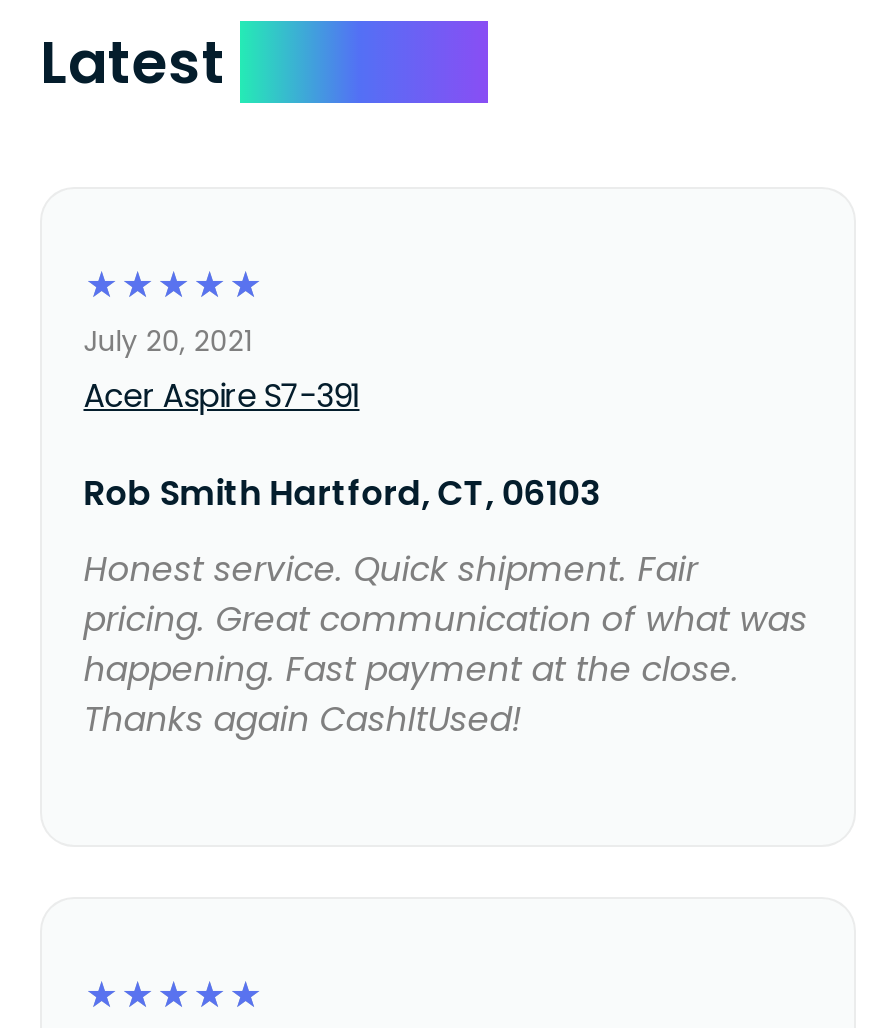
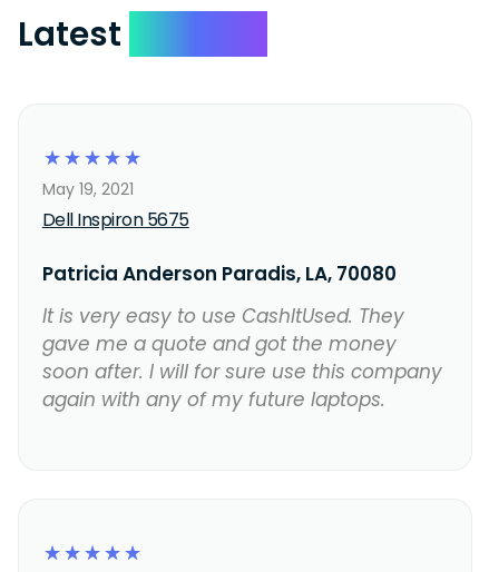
[84,321,252,361] July 20, 2021 -> [42,178,133,200] May 19, 2021
[84,373,360,419] Acer Aspire S7-391 -> [42,207,189,232] Dell Inspiron 5675
[84,469,602,517] Rob Smith Hartford, CT, 06103 -> [42,260,396,287] Patricia Anderson Paradis, LA, 70080
[84,545,808,743] Honest service. Quick shipment. Fair | pricing. Great communication of what was | happening. Fast payment at the close. | Thanks again CashItUsed! -> [42,302,442,413] It is very easy to use CashItUsed. They | gave me a quote and got the money | soon after. I will for sure use this company | again with any of my future laptops.

